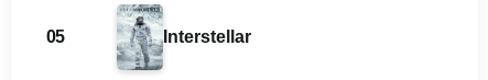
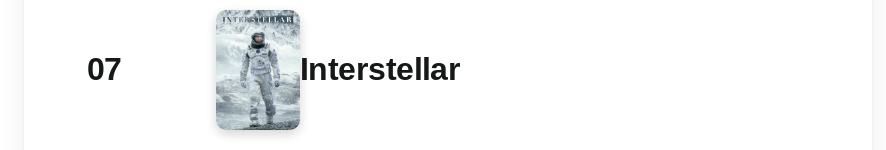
[46,28,64,46] 05 -> [87,53,121,87] 07

